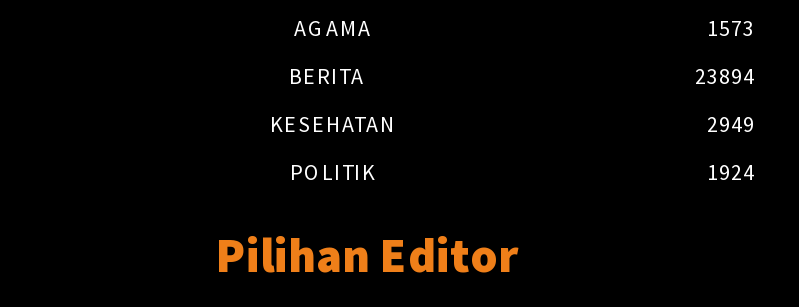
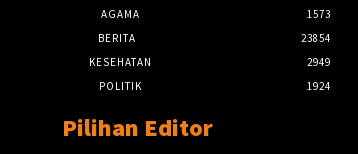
[695,62,755,90] 23894 -> [301,31,331,45] 23854

